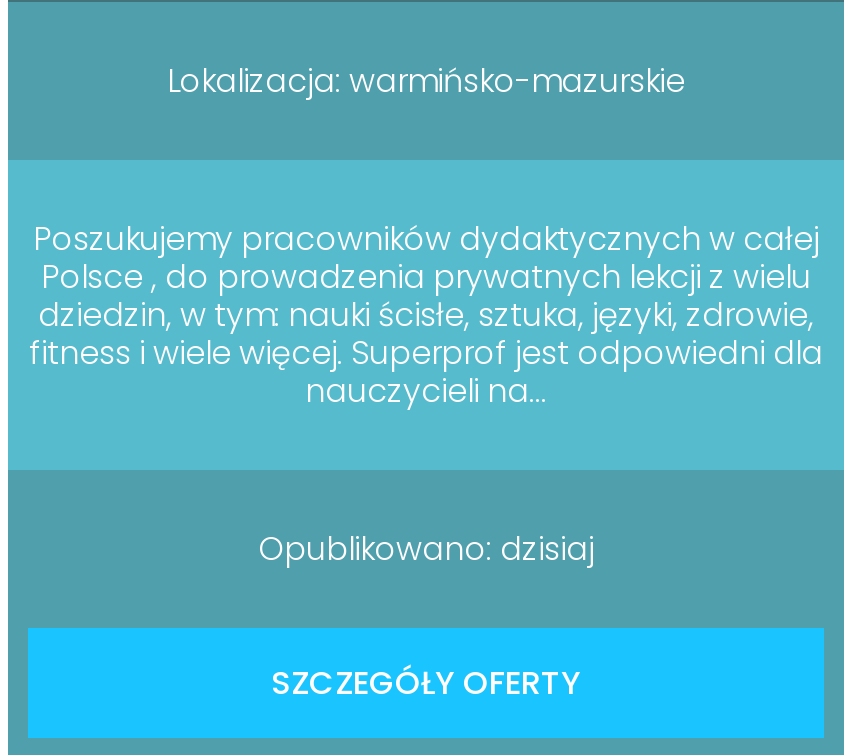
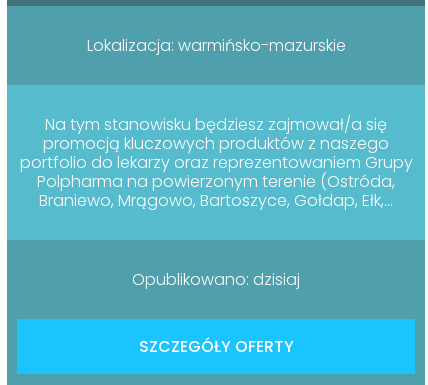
[29,215,823,413] Poszukujemy pracowników dydaktycznych w całej | Polsce , do prowadzenia prywatnych lekcji z wielu | dziedzin, w tym: nauki ścisłe, sztuka, języki, zdrowie, | fitness i wiele więcej. Superprof jest odpowiedni dla | nauczycieli na... -> [19,113,412,212] Na tym stanowisku będziesz zajmował/a się | promocją kluczowych produktów z naszego | portfolio do lekarzy oraz reprezentowaniem Grupy | Polpharma na powierzonym terenie (Ostróda, | Braniewo, Mrągowo, Bartoszyce, Gołdap, Ełk,...

